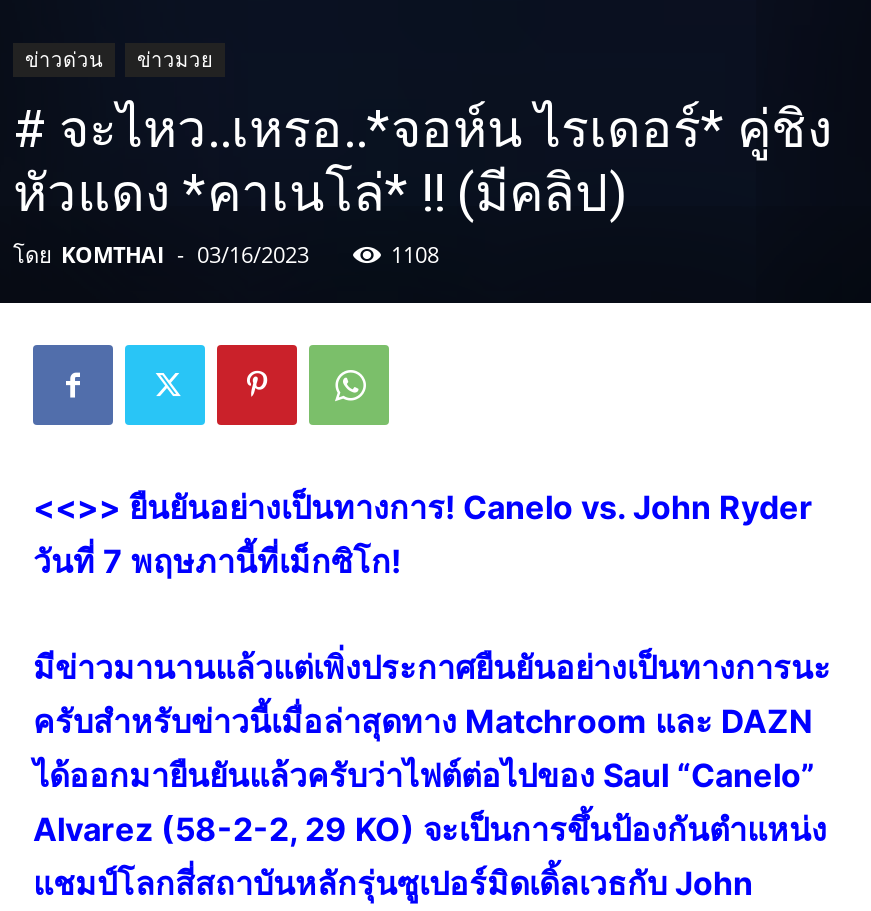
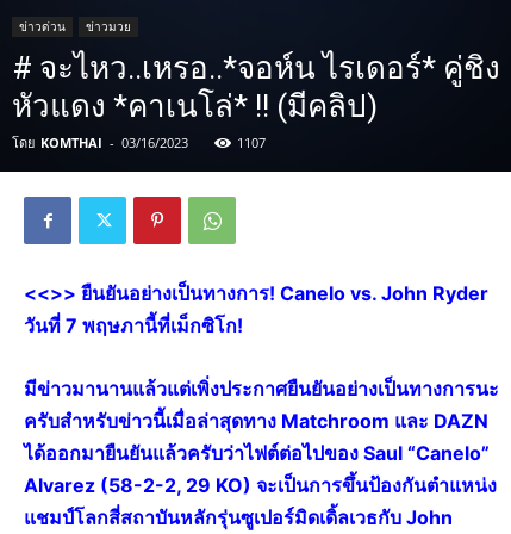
[391,239,439,269] 1108 -> [237,133,266,151] 1107

